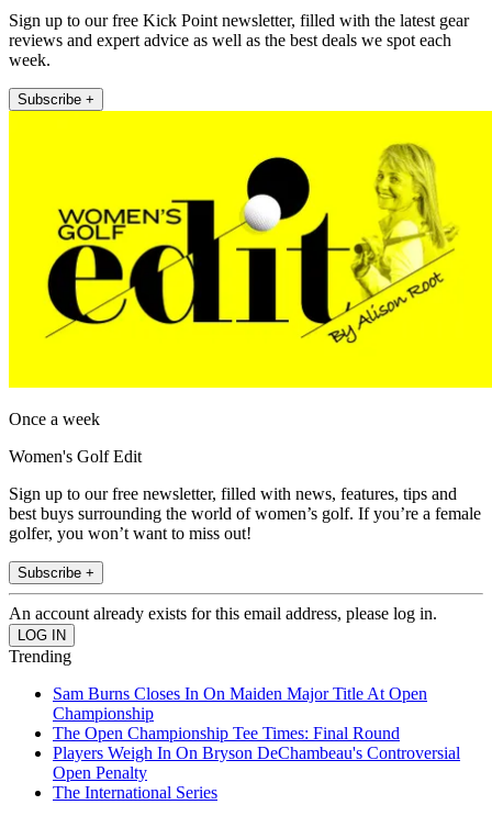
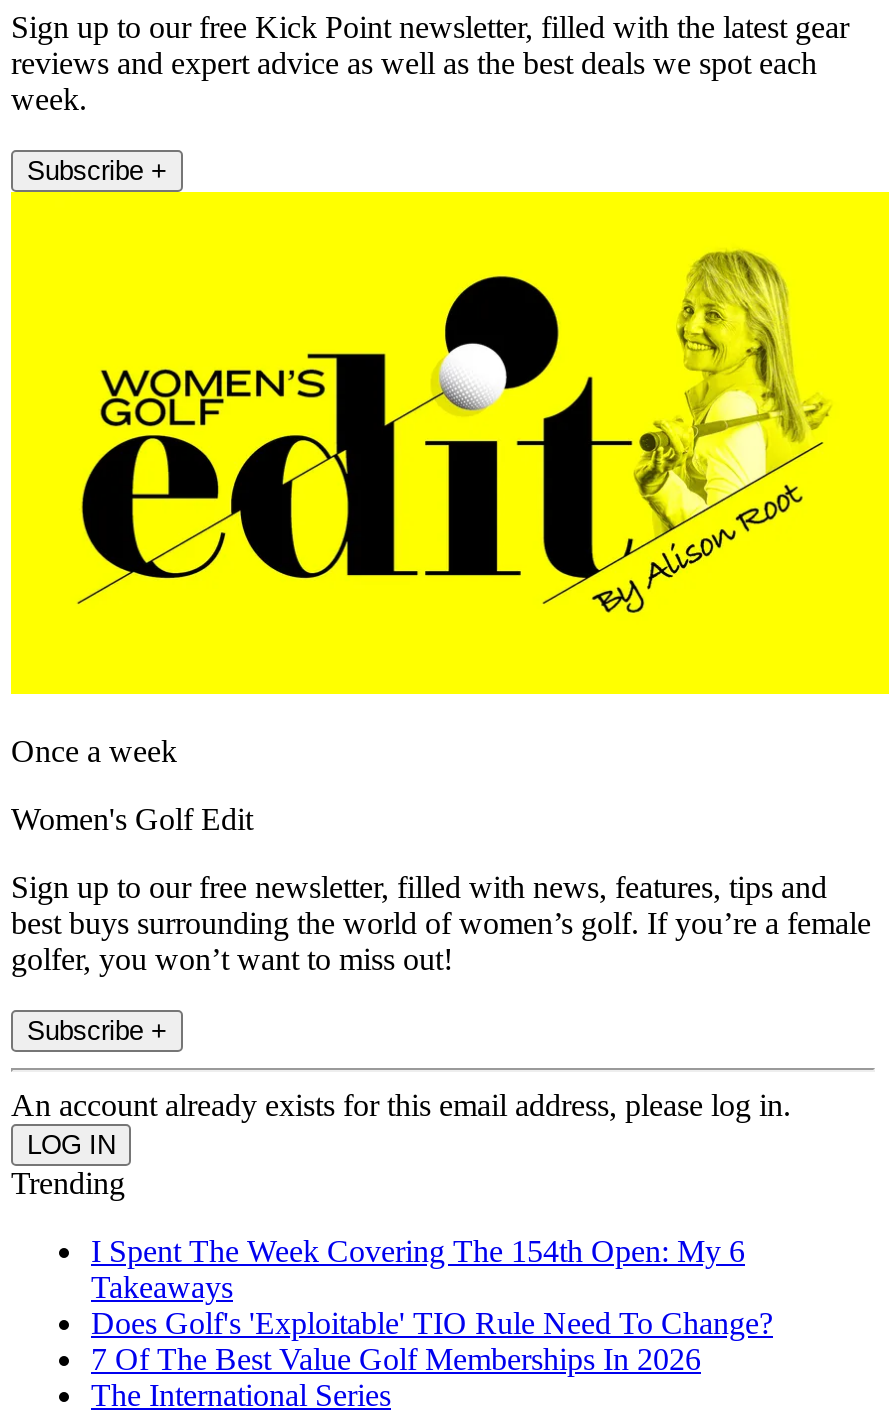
[53,685,460,782] Sam Burns Closes In On Maiden Major Title At Open | Championship | The Open Championship Tee Times: Final Round | Players Weigh In On Bryson DeChambeau's Controversial | Open Penalty -> [91,1235,773,1377] I Spent The Week Covering The 154th Open: My 6 | Takeaways | Does Golf's 'Exploitable' TIO Rule Need To Change? | 7 Of The Best Value Golf Memberships In 2026

